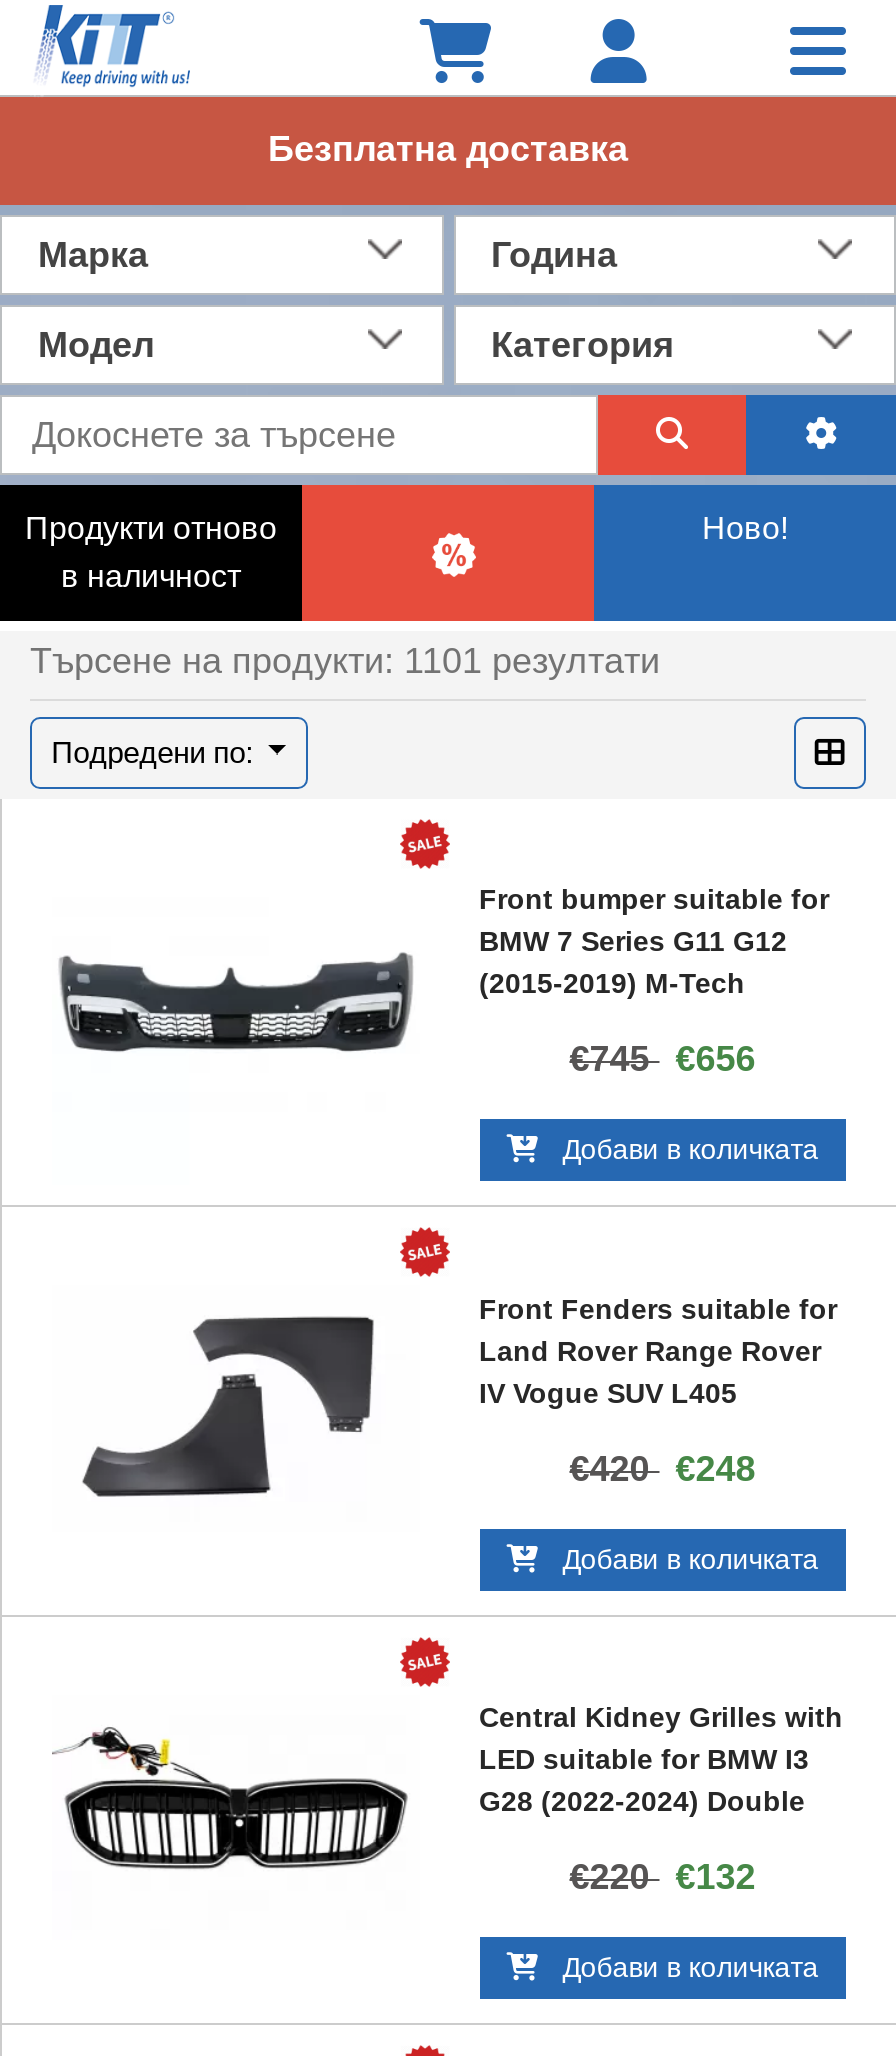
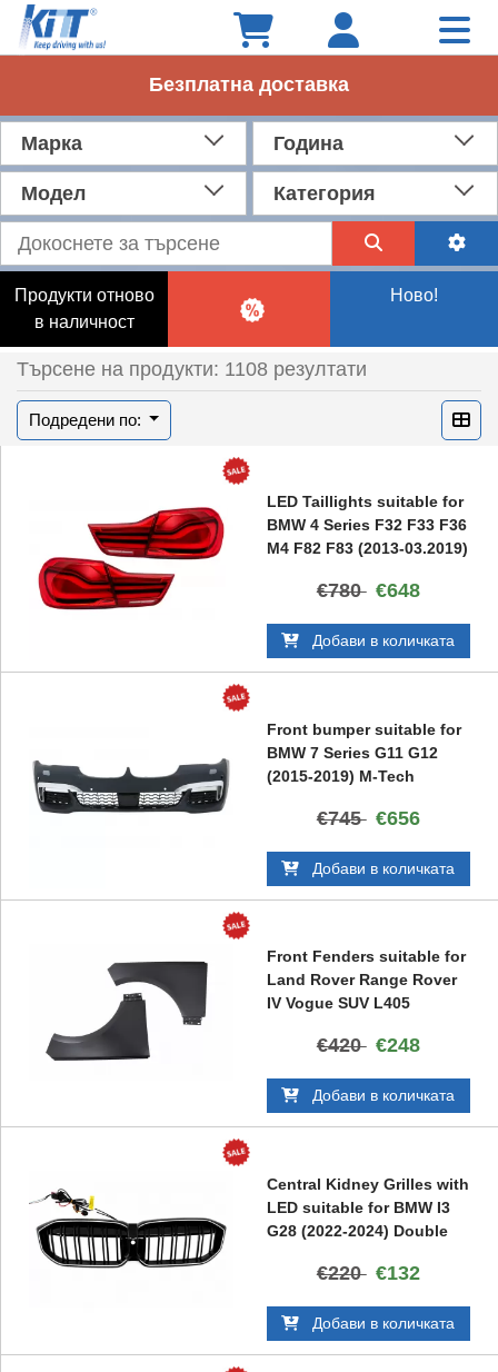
[30,641,660,681] Търсене на продукти: 1101 резултати -> [17,358,367,380] Търсене на продукти: 1108 резултати
none -> [33,493,467,649] [image] | LED Taillights suitable for | BMW 4 Series F32 F33 F36 | M4 F82 F83 (2013-03.2019) | €780 €648 | Добави в количката

